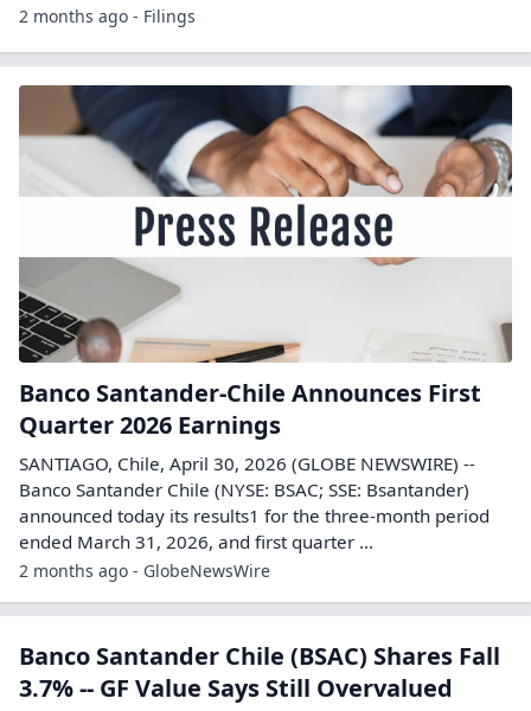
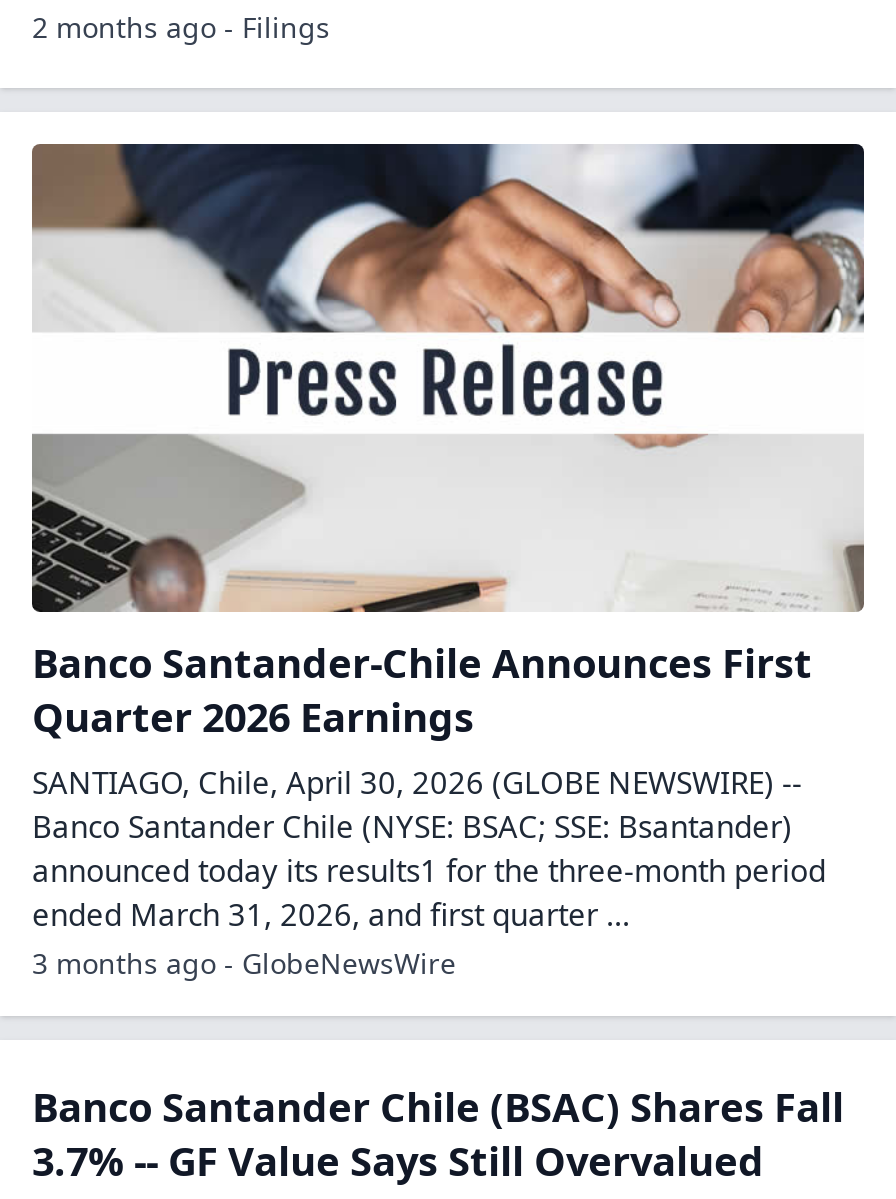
[19,559,270,581] 2 months ago - GlobeNewsWire -> [32,943,456,981] 3 months ago - GlobeNewsWire

